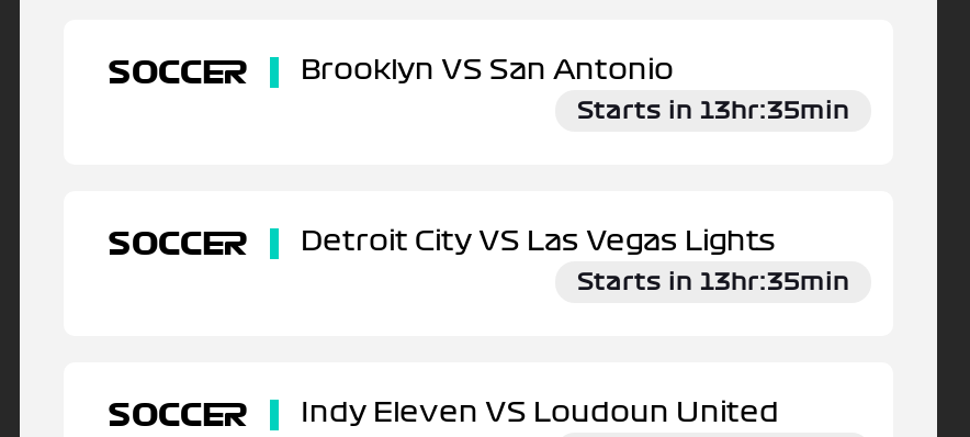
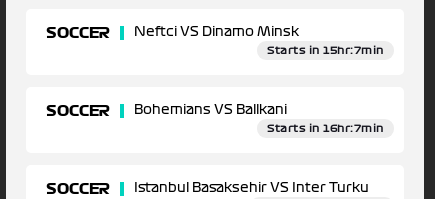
[301,57,674,83] Brooklyn VS San Antonio -> [134,26,299,38] Neftci VS Dinamo Minsk
[577,99,849,123] Starts in 13hr:35min -> [267,45,384,56] Starts in 15hr:7min
[301,228,775,255] Detroit City VS Las Vegas Lights -> [134,104,287,116] Bohemians VS Ballkani
[577,270,849,294] Starts in 13hr:35min -> [267,123,384,134] Starts in 16hr:7min
[301,400,779,426] Indy Eleven VS Loudoun United -> [134,182,369,194] Istanbul Basaksehir VS Inter Turku

